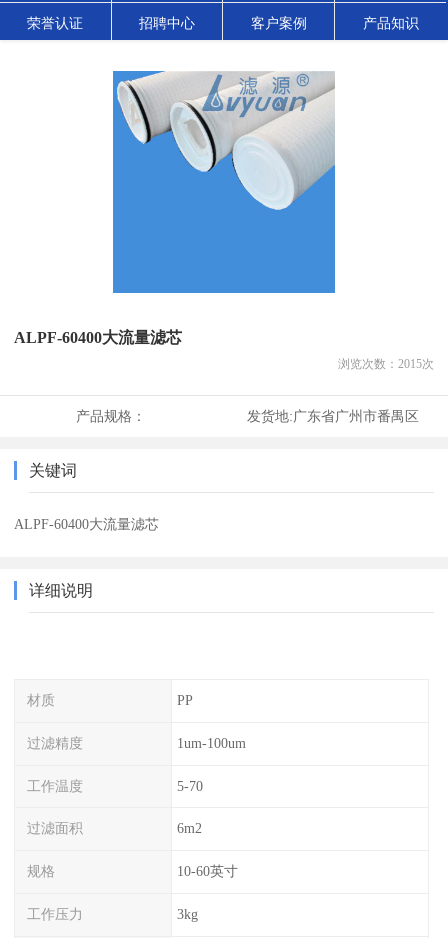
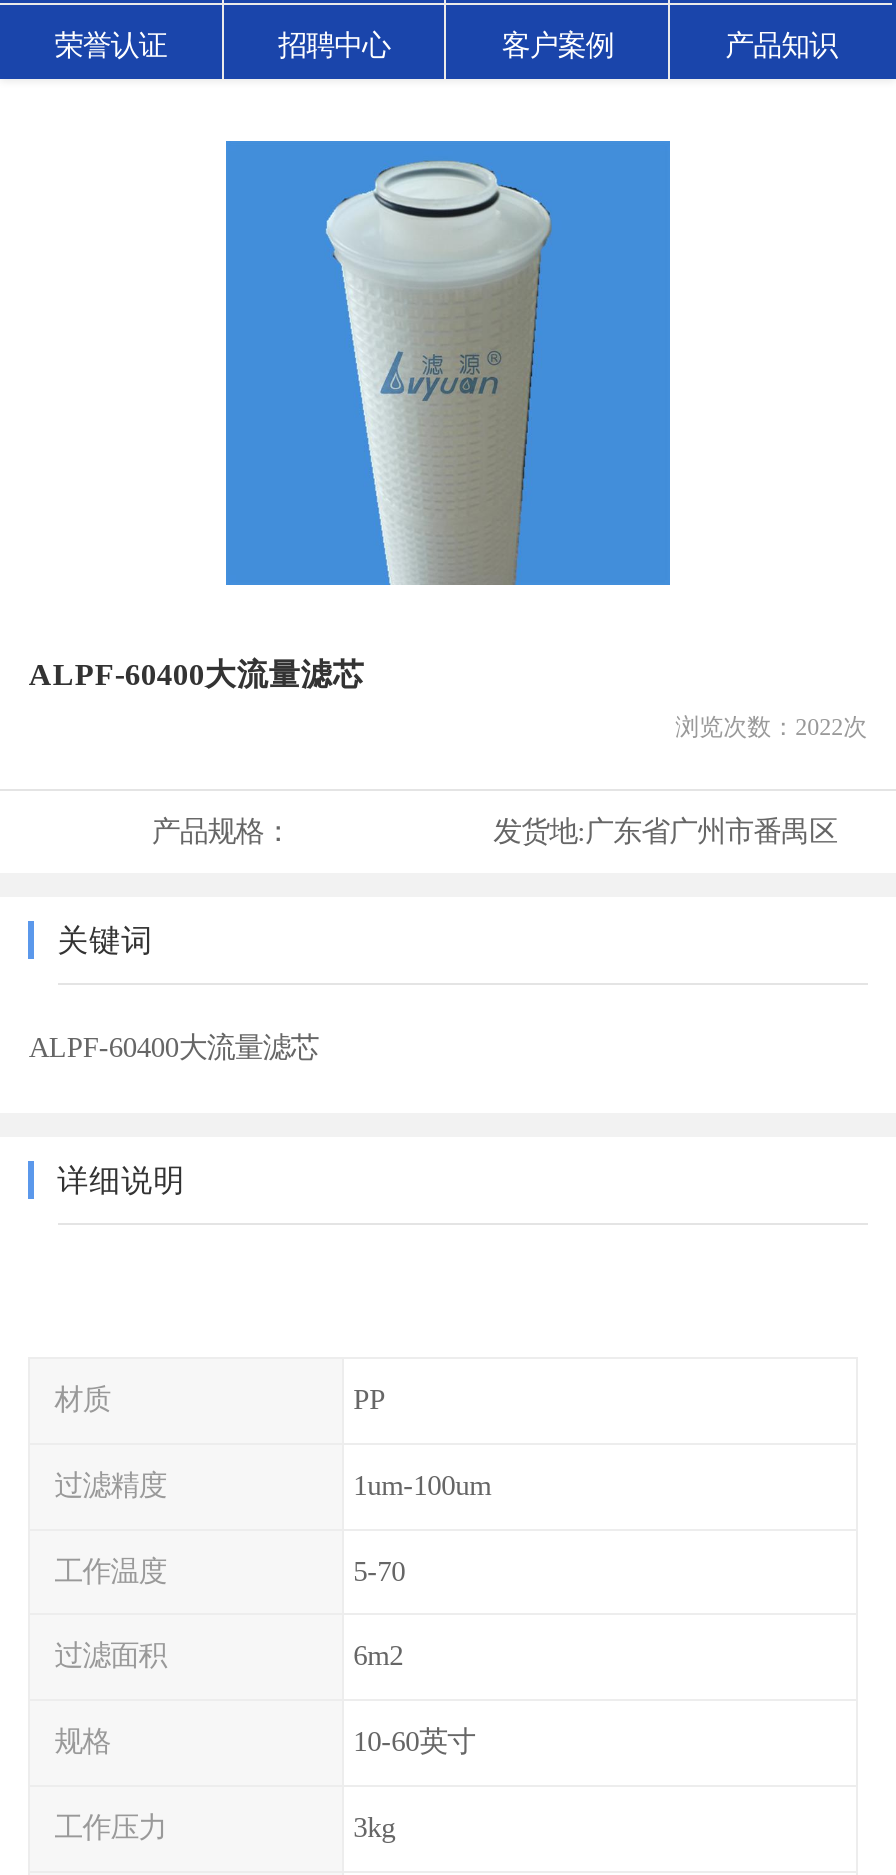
[116,71,335,294] [image] -> [234,139,672,587] [image]
[338,357,434,371] 浏览次数：2015次 -> [675,713,867,741] 浏览次数：2022次

